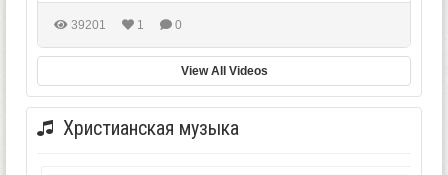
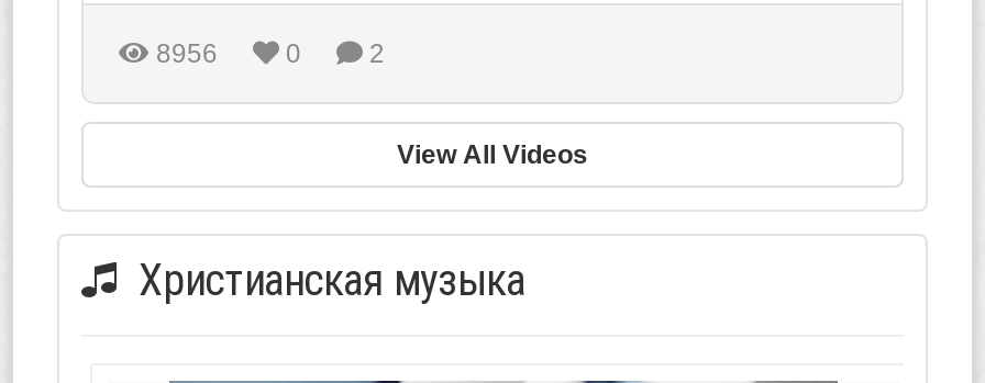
[68,18,144,32] 39201 | 1 -> [150,39,218,70] 8956
none -> [363,39,385,70] 2

